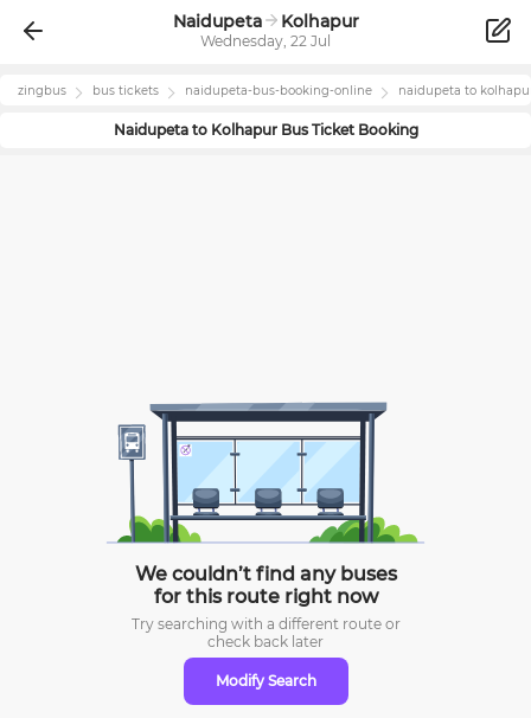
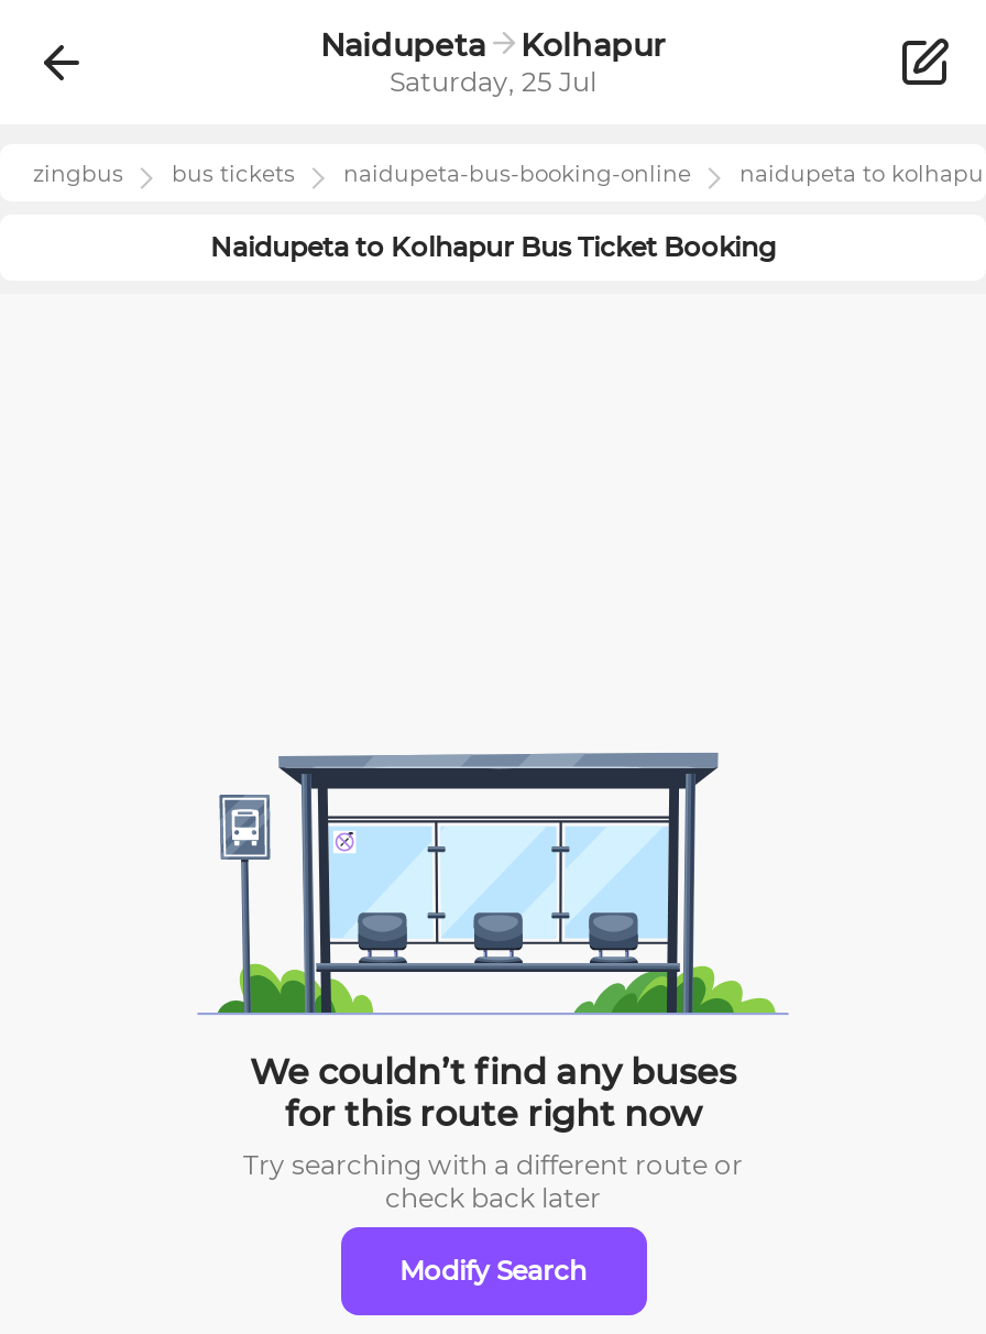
[200,32,331,50] Wednesday, 22 Jul -> [390,65,596,98] Saturday, 25 Jul

